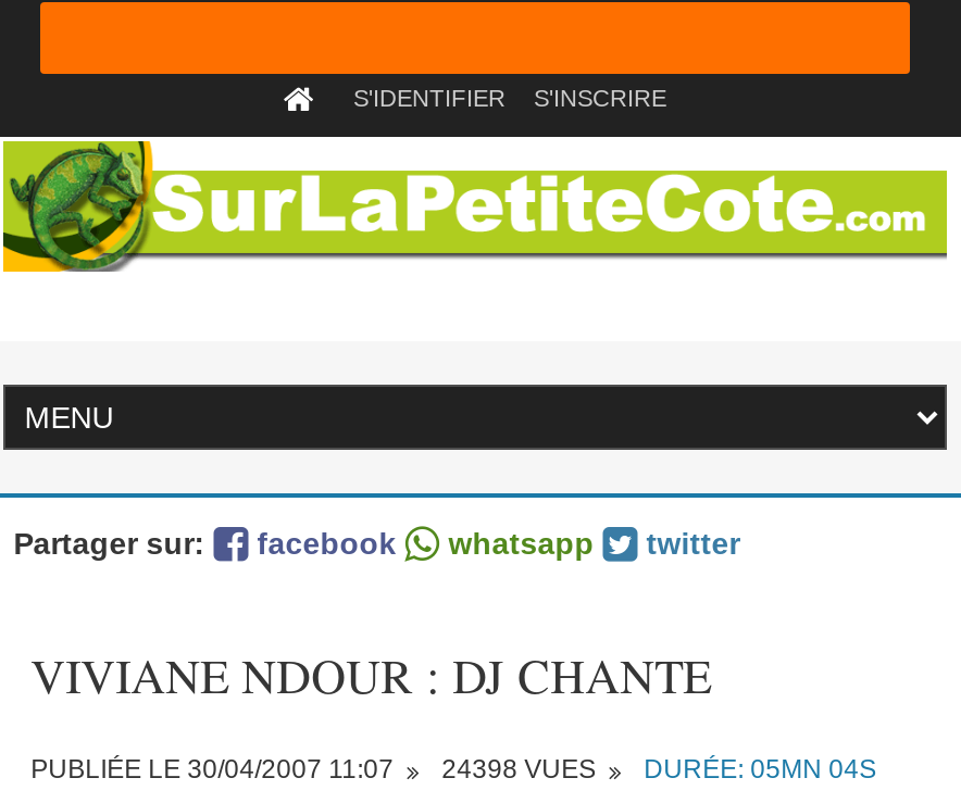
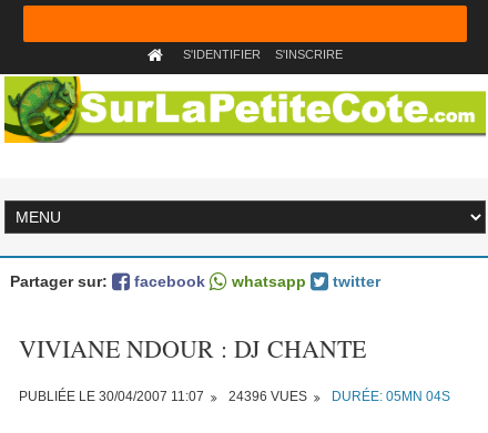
[31,754,876,784] PUBLIÉE LE 30/04/2007 11:07 24398 VUES DURÉE: 05MN 04S -> [18,388,450,404] PUBLIÉE LE 30/04/2007 11:07 24396 VUES DURÉE: 05MN 04S

